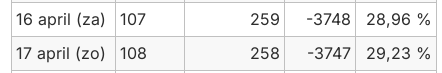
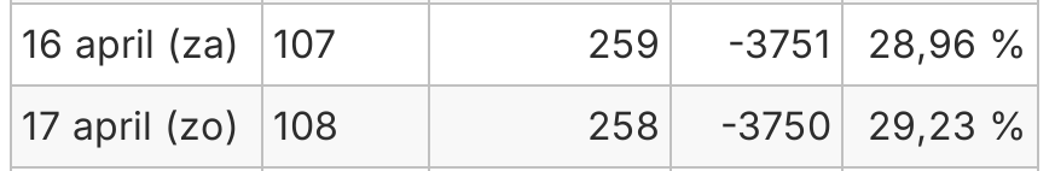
[250,9,432,29] 259 -3748 28,96 % -> [587,19,1027,67] 259 -3751 28,96 %
[250,43,432,63] 258 -3747 29,23 % -> [587,101,1027,149] 258 -3750 29,23 %

